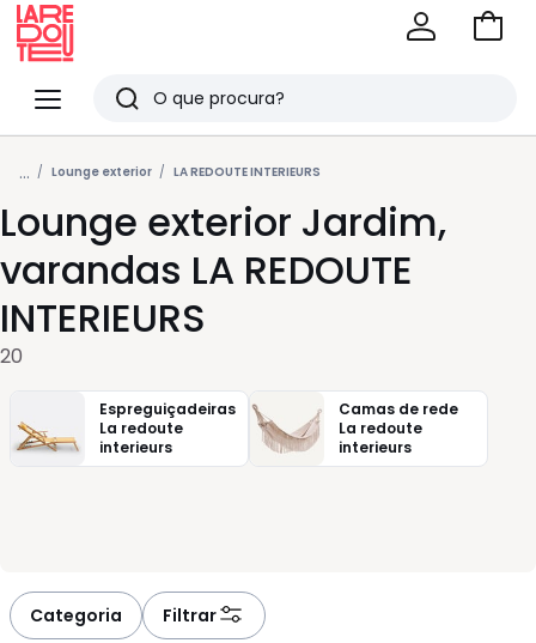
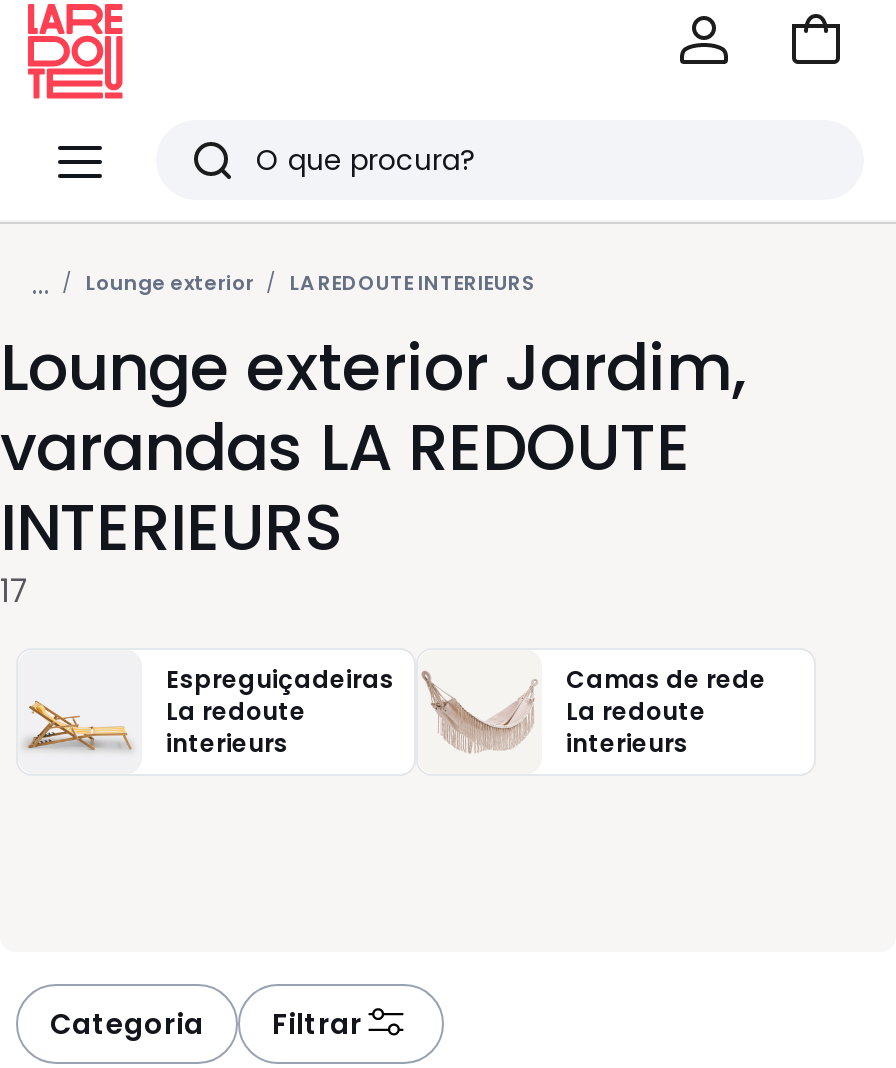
[0,342,23,370] 20 -> [0,568,30,614] 17

